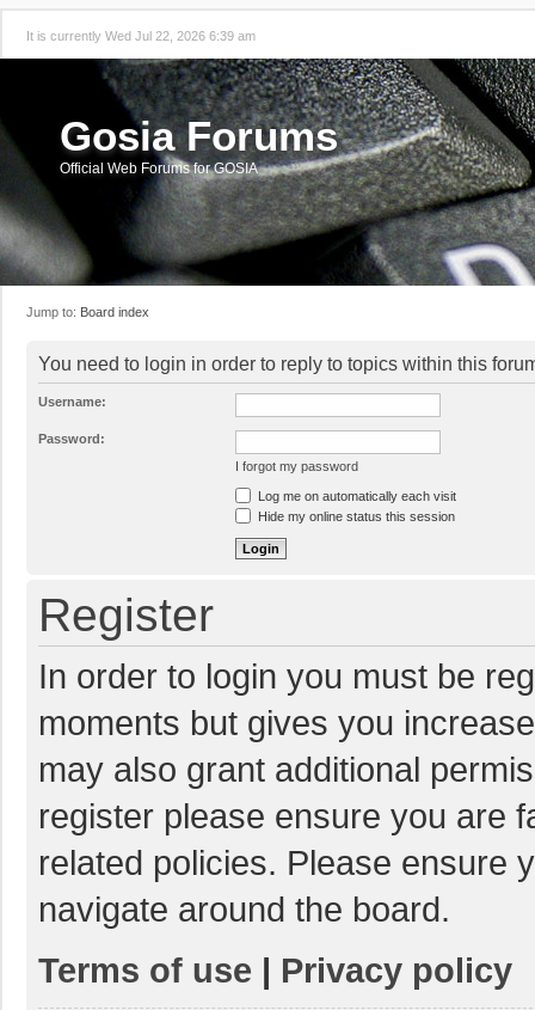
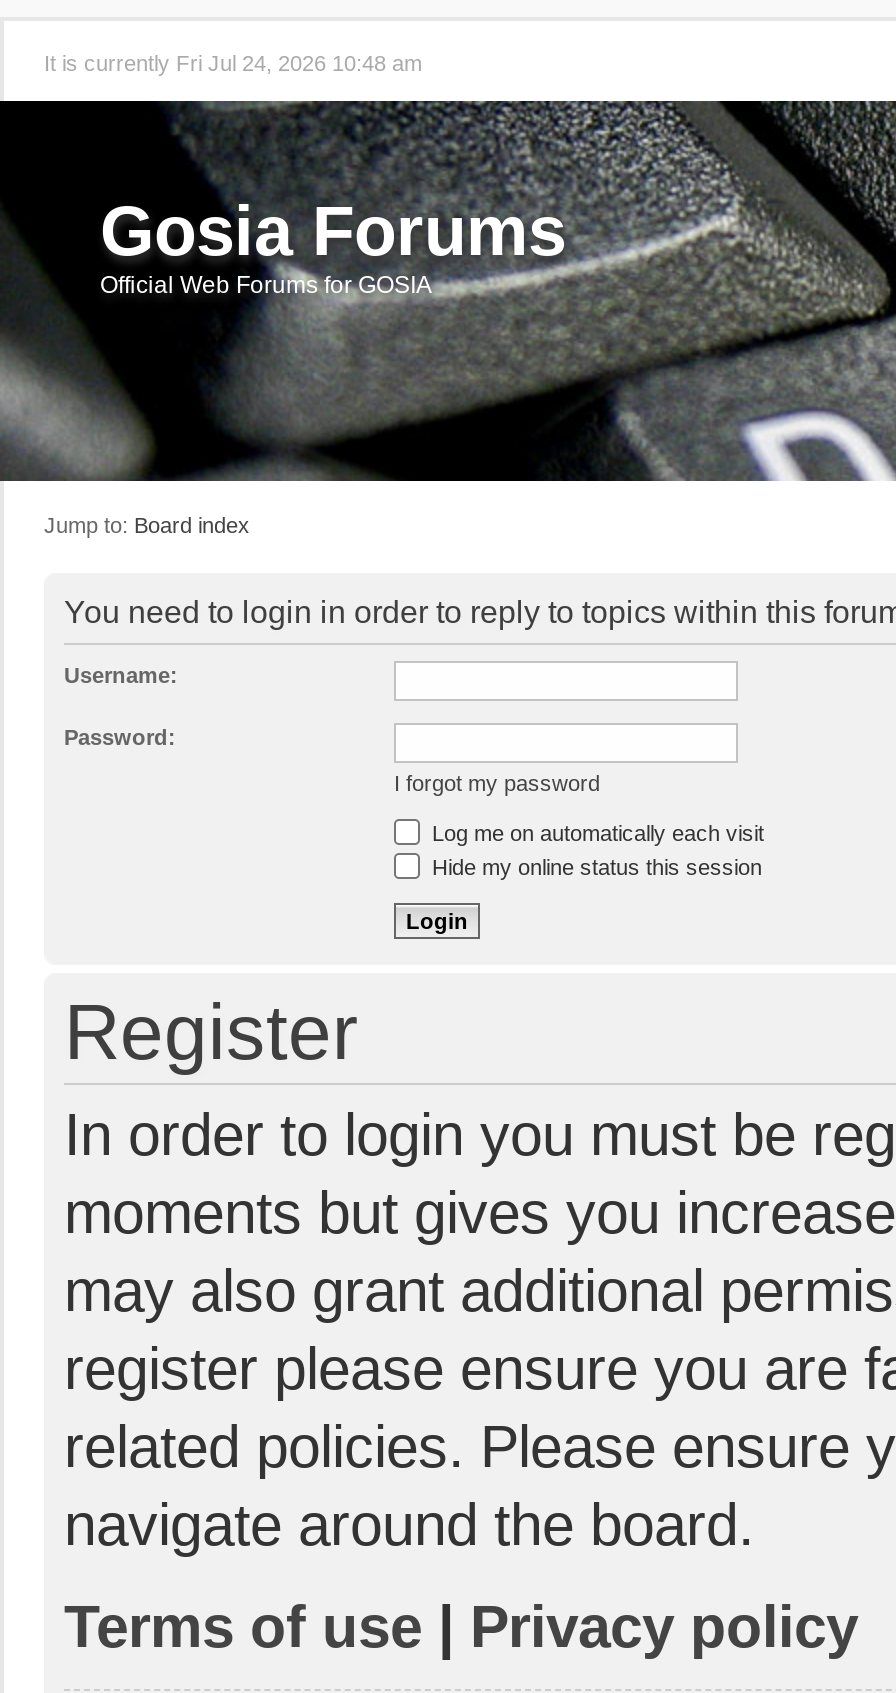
[26,29,256,43] It is currently Wed Jul 22, 2026 6:39 am -> [44,51,422,75] It is currently Fri Jul 24, 2026 10:48 am

